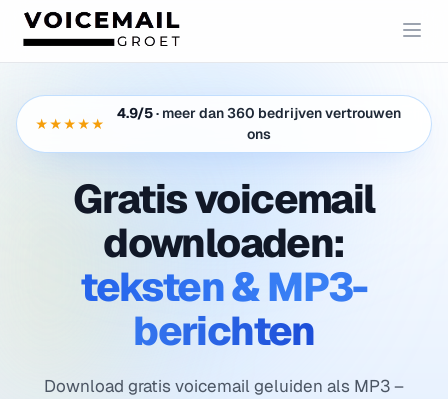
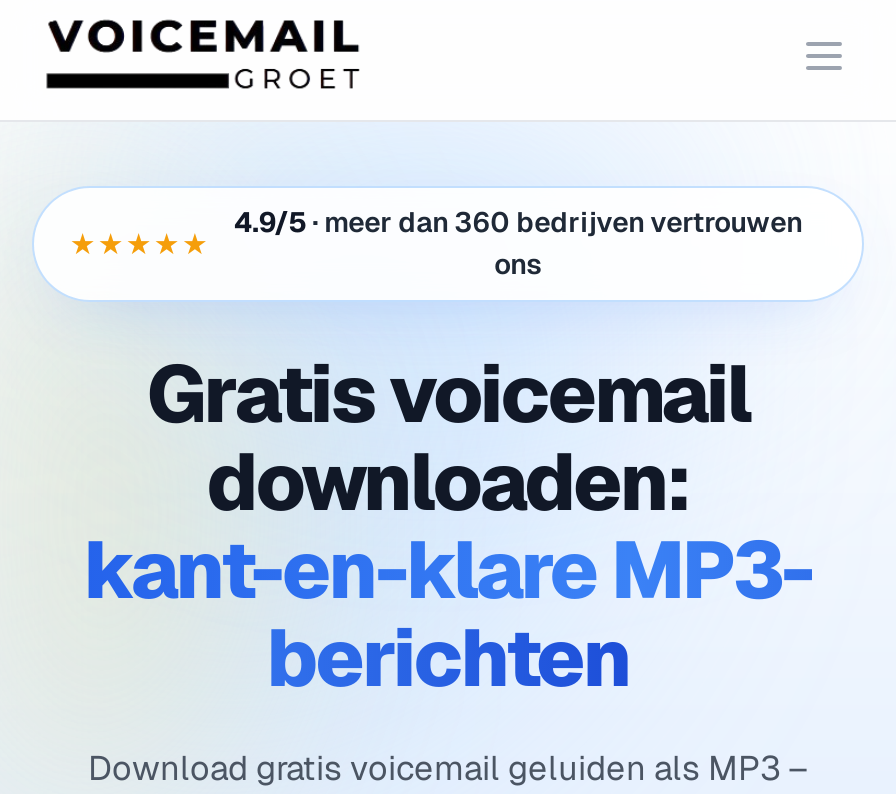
[80,261,368,313] teksten & MP3- -> [84,519,812,623] kant-en-klare MP3-

